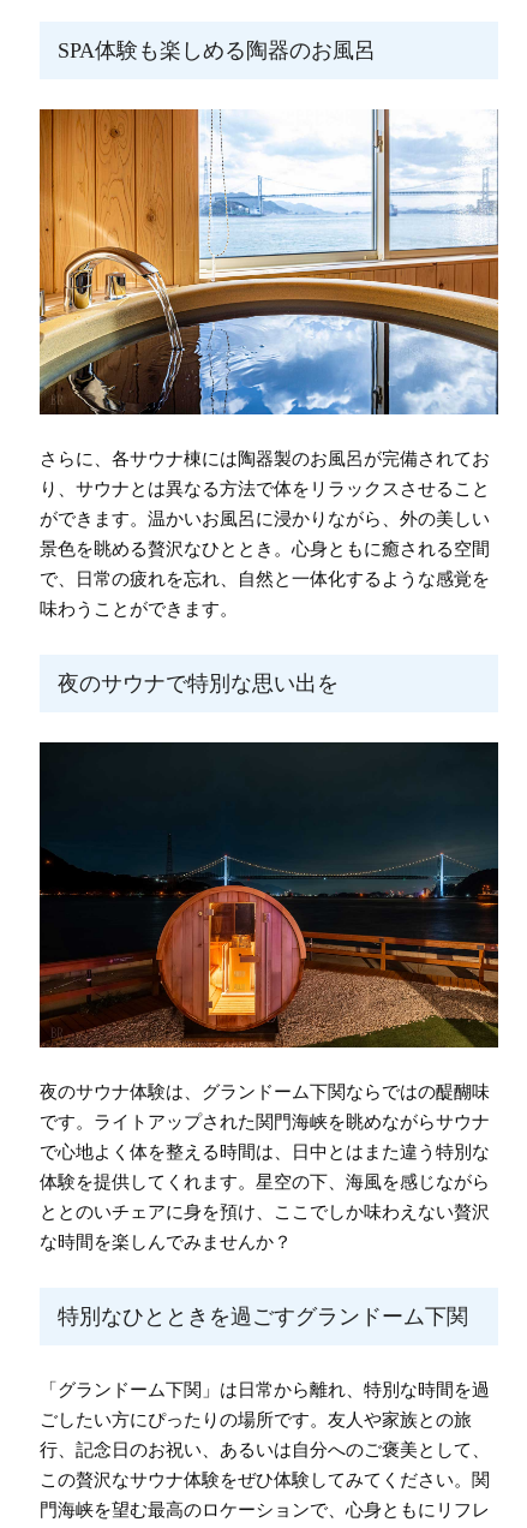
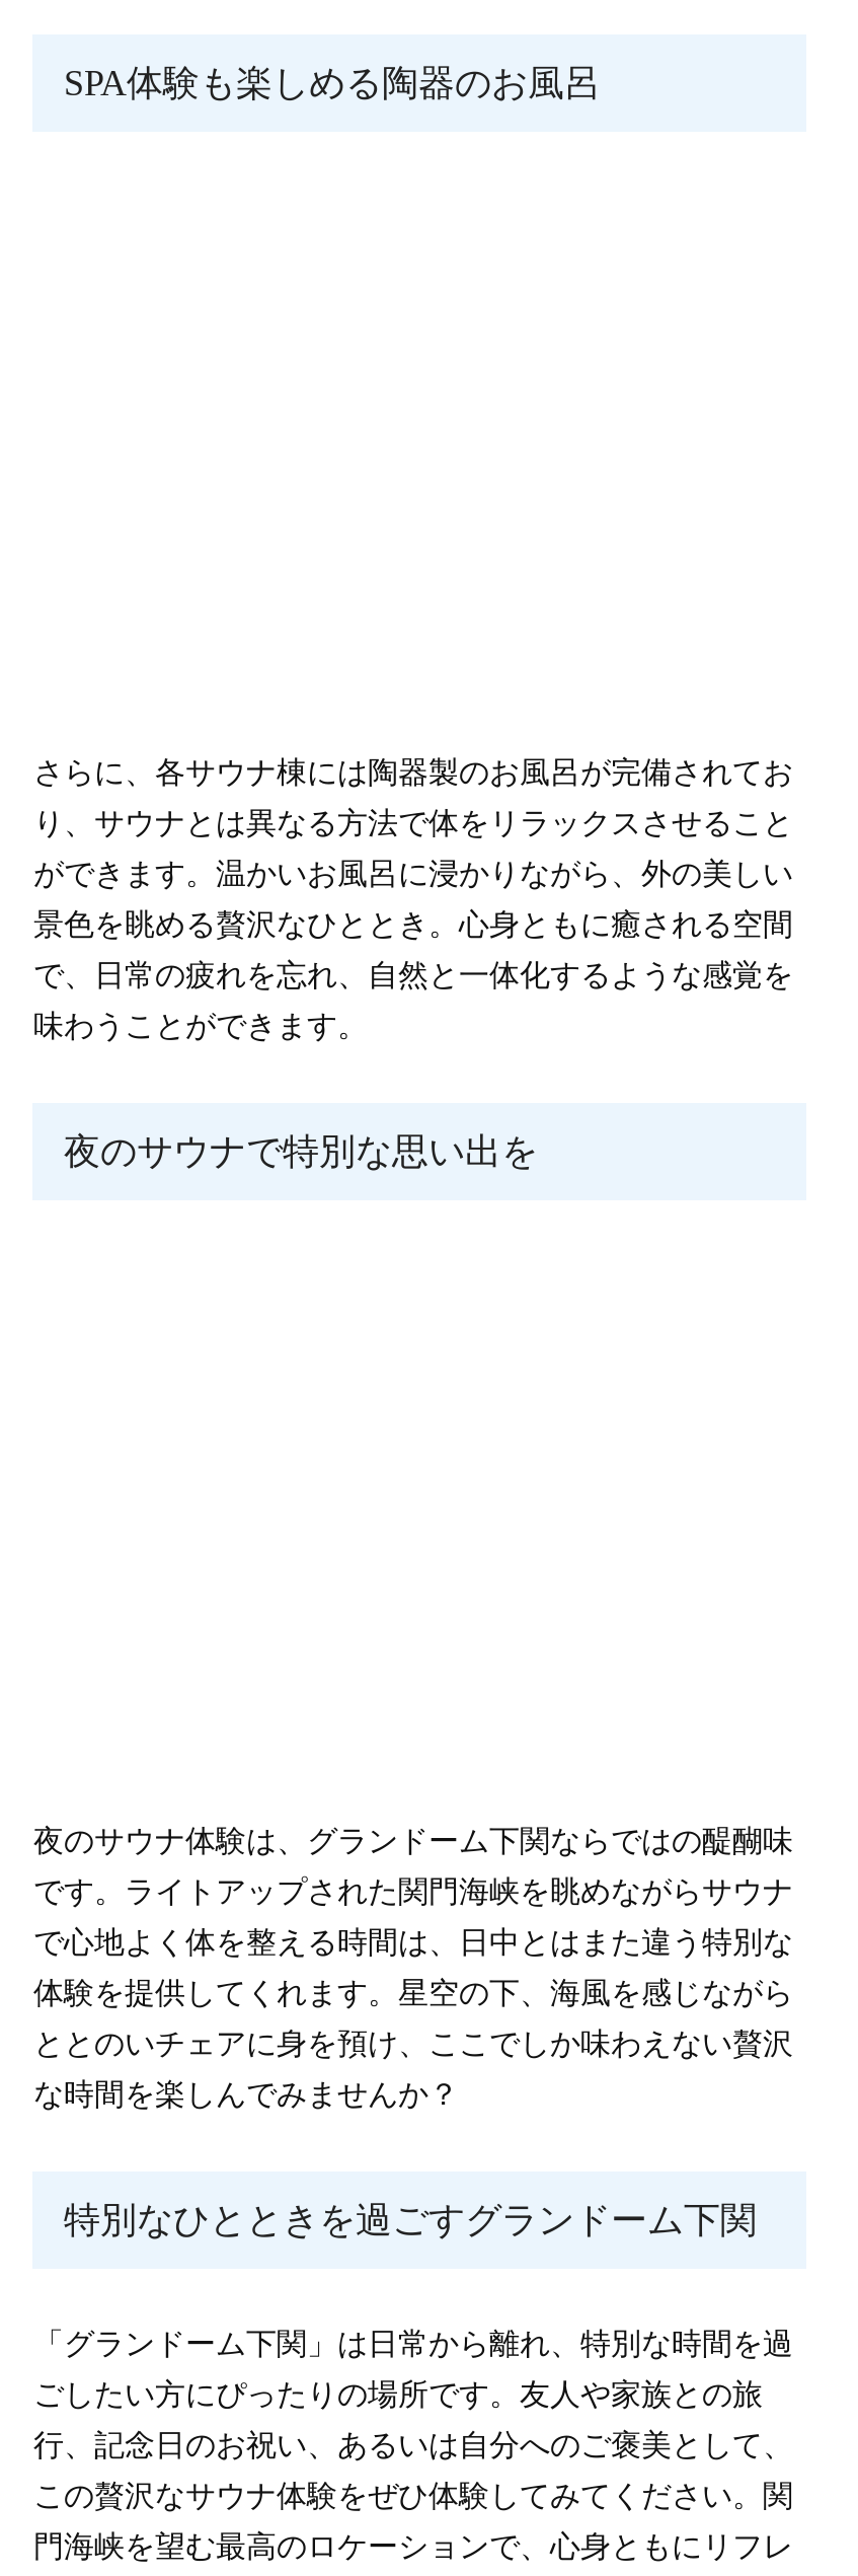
[38,108,499,416] [image] -> none
[38,741,499,1049] [image] -> none

